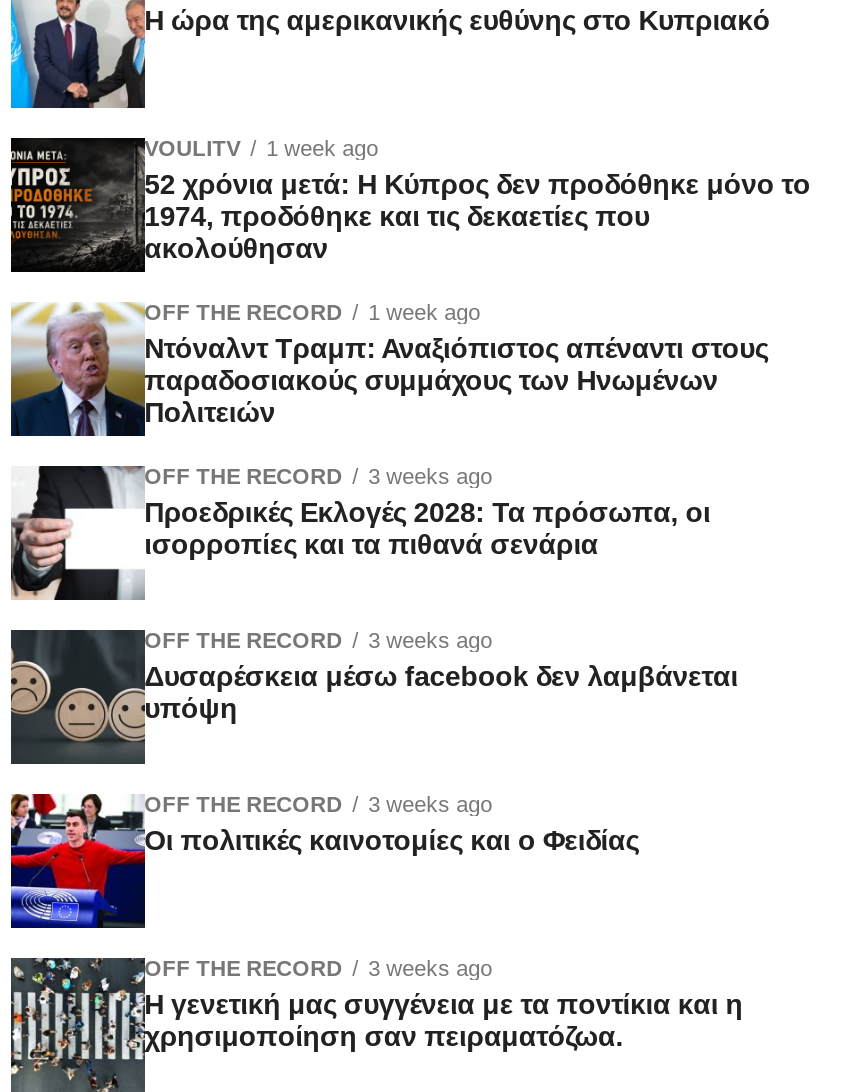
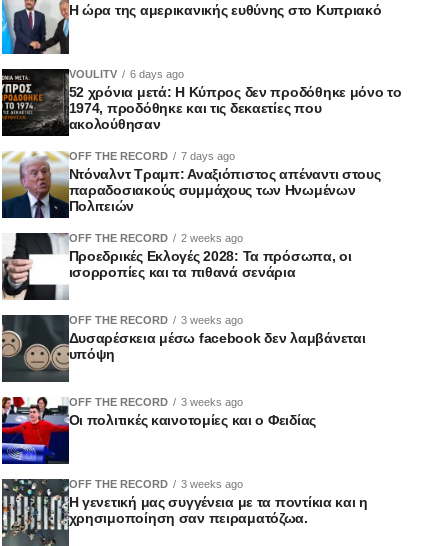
[144,136,378,160] VOULITV 1 week ago -> [69,68,184,80] VOULITV 6 days ago
[144,300,480,324] OFF THE RECORD 1 week ago -> [69,150,235,162] OFF THE RECORD 7 days ago
[144,464,492,488] OFF THE RECORD 3 weeks ago -> [69,232,243,244] OFF THE RECORD 2 weeks ago

